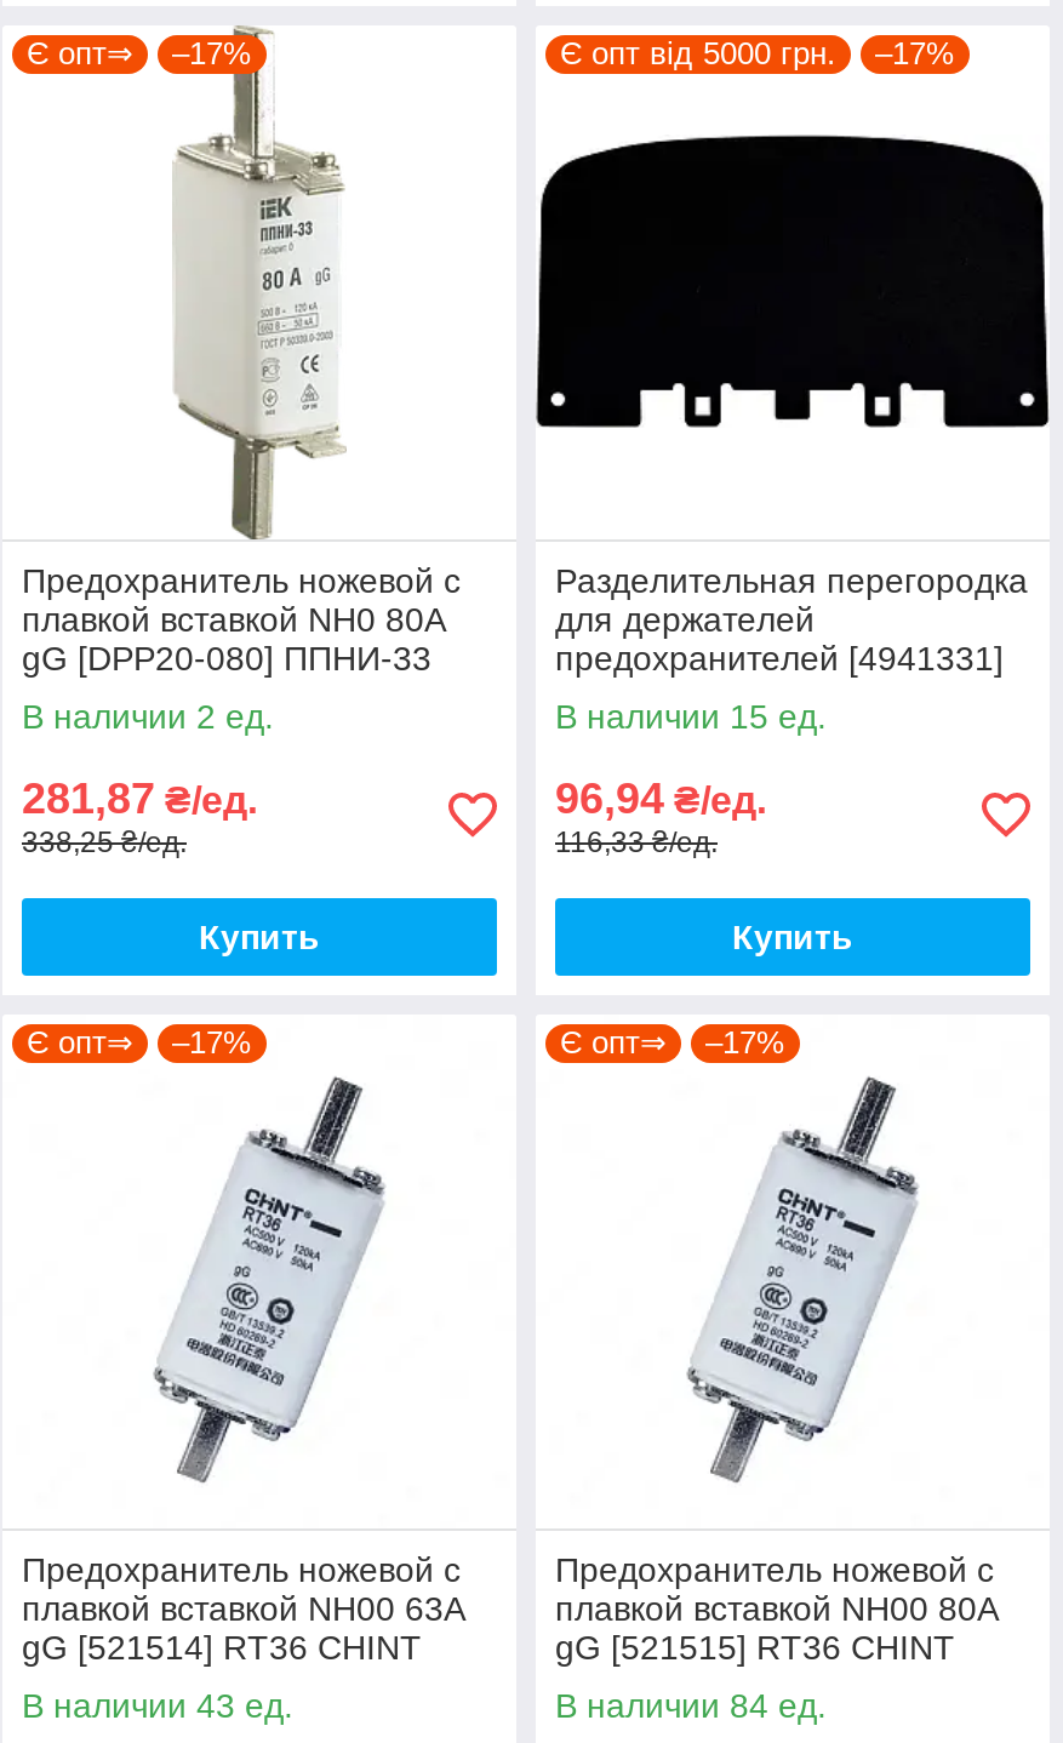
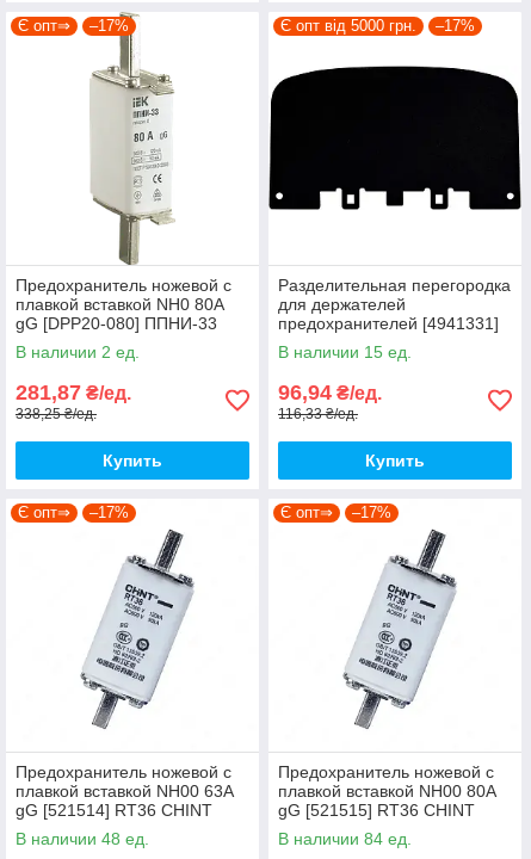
[22,1686,293,1724] В наличии 43 ед. -> [16,829,149,848] В наличии 48 ед.

